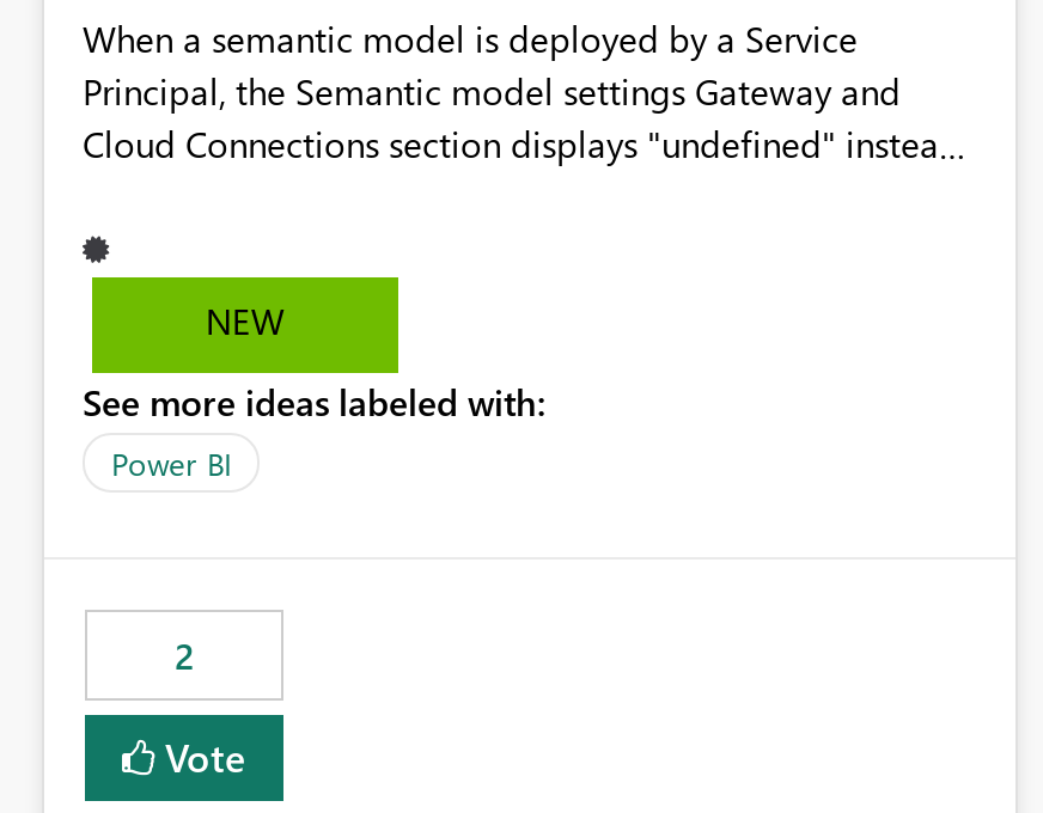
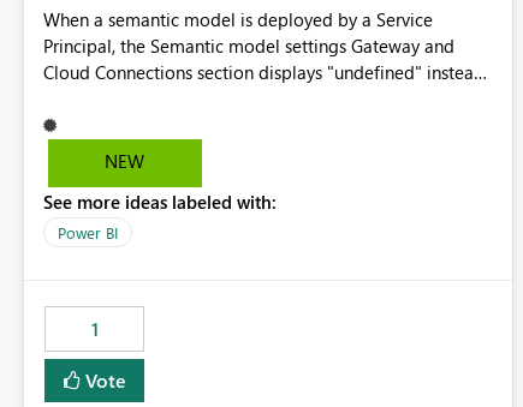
[175,632,194,680] 2 -> [91,317,98,341] 1

